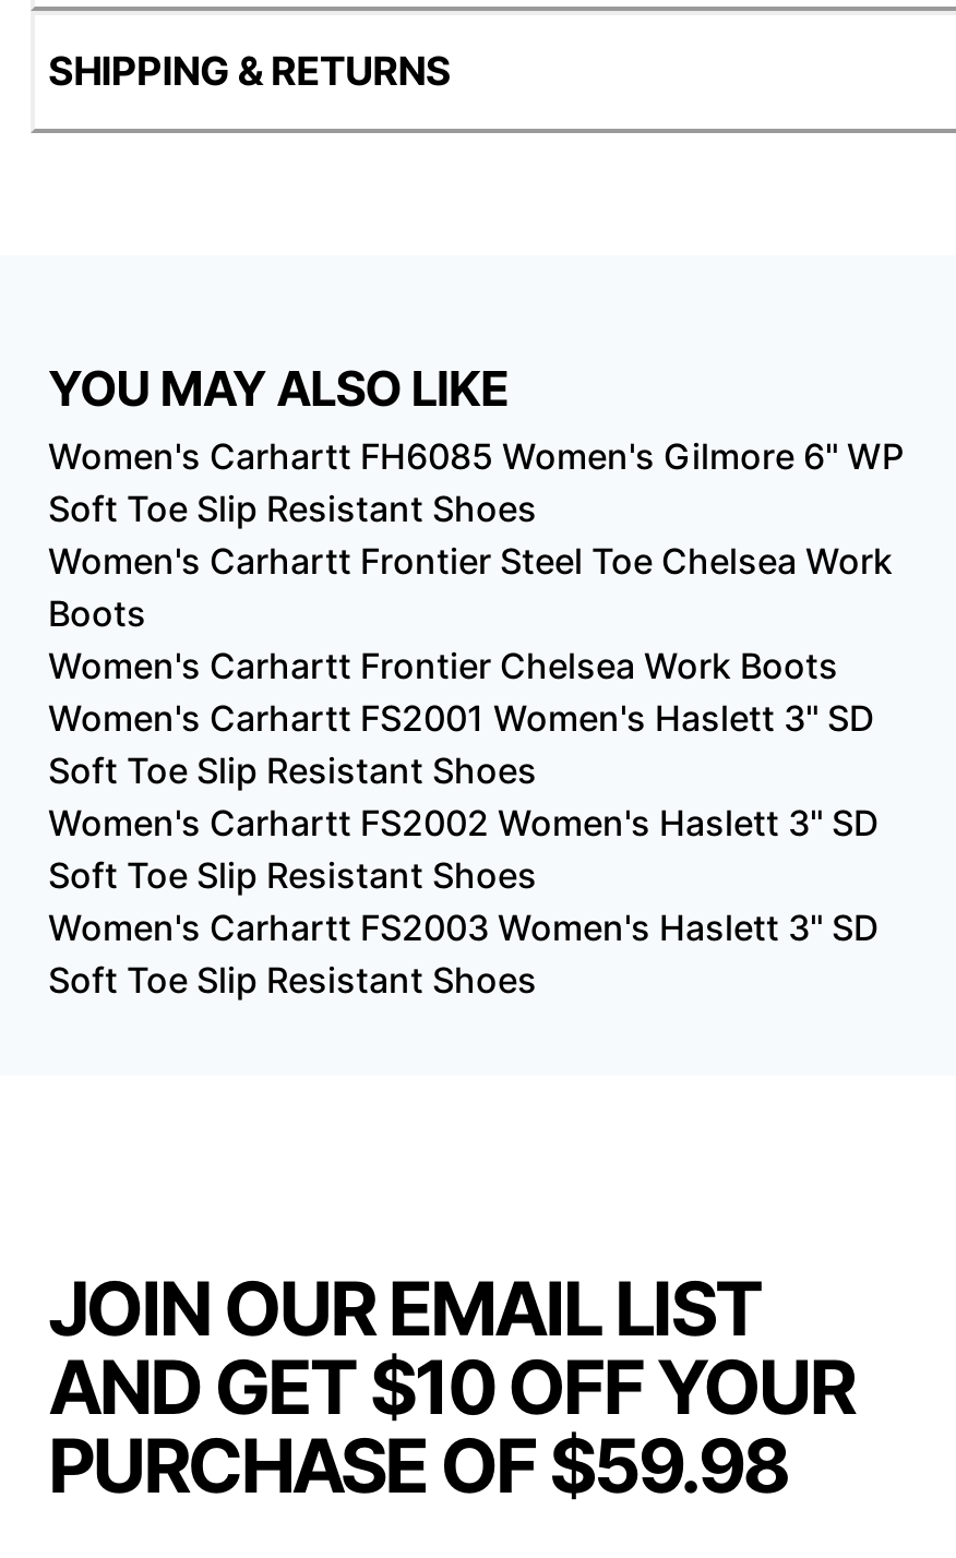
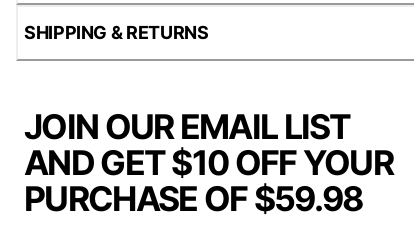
[48,361,904,1002] YOU MAY ALSO LIKE | Women's Carhartt FH6085 Women's Gilmore 6" WP | Soft Toe Slip Resistant Shoes | Women's Carhartt Frontier Steel Toe Chelsea Work | Boots | Women's Carhartt Frontier Chelsea Work Boots | Women's Carhartt FS2001 Women's Haslett 3" SD | Soft Toe Slip Resistant Shoes | Women's Carhartt FS2002 Women's Haslett 3" SD | Soft Toe Slip Resistant Shoes | Women's Carhartt FS2003 Women's Haslett 3" SD | Soft Toe Slip Resistant Shoes -> none

